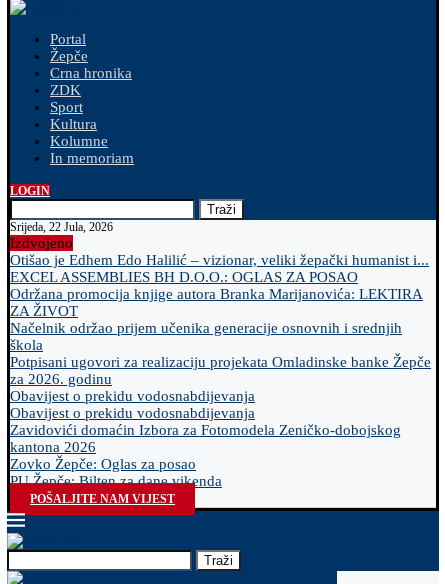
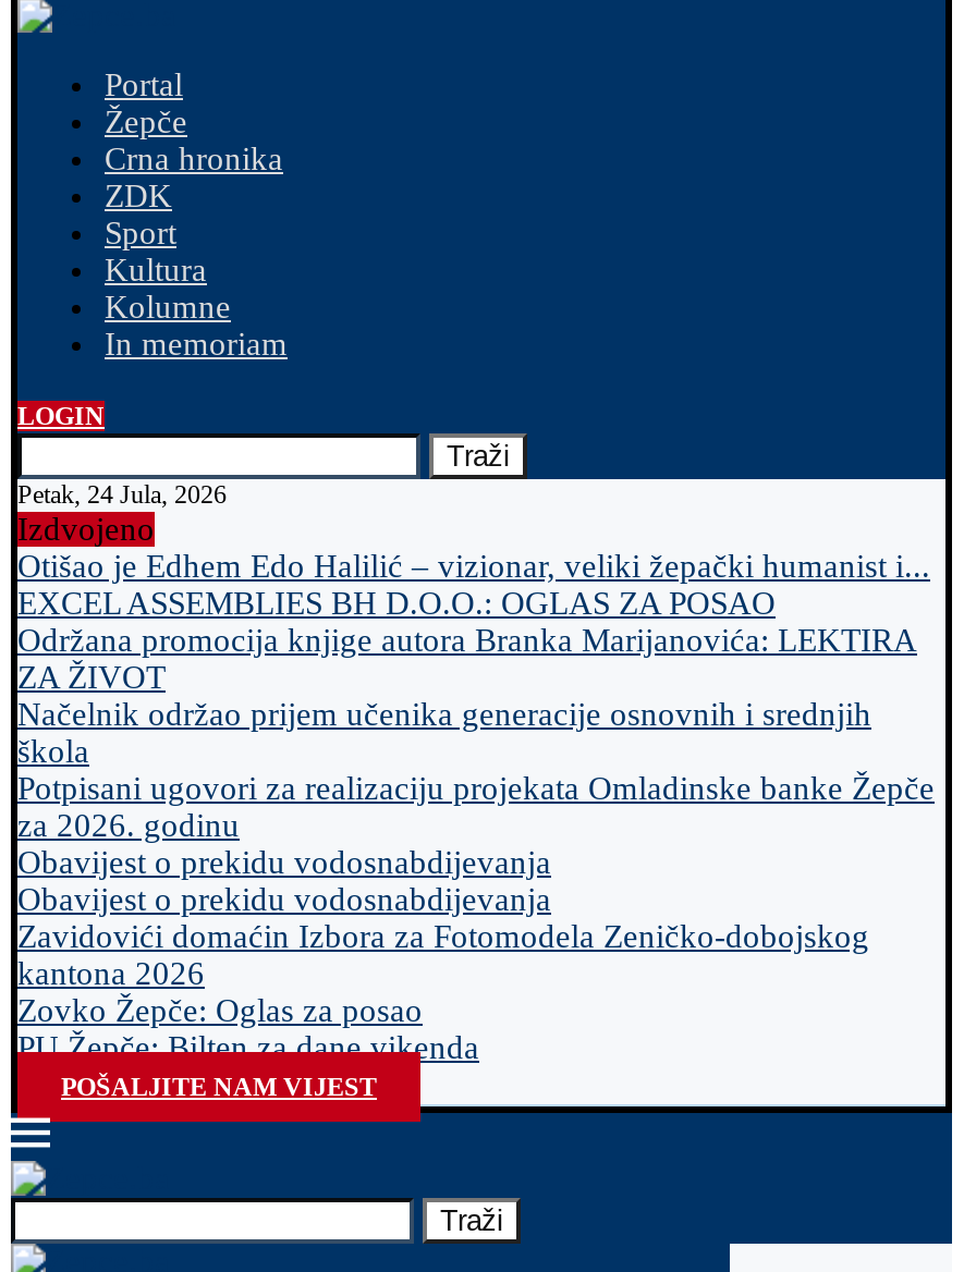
[10,220,113,234] Srijeda, 22 Jula, 2026 -> [17,479,227,510] Petak, 24 Jula, 2026

